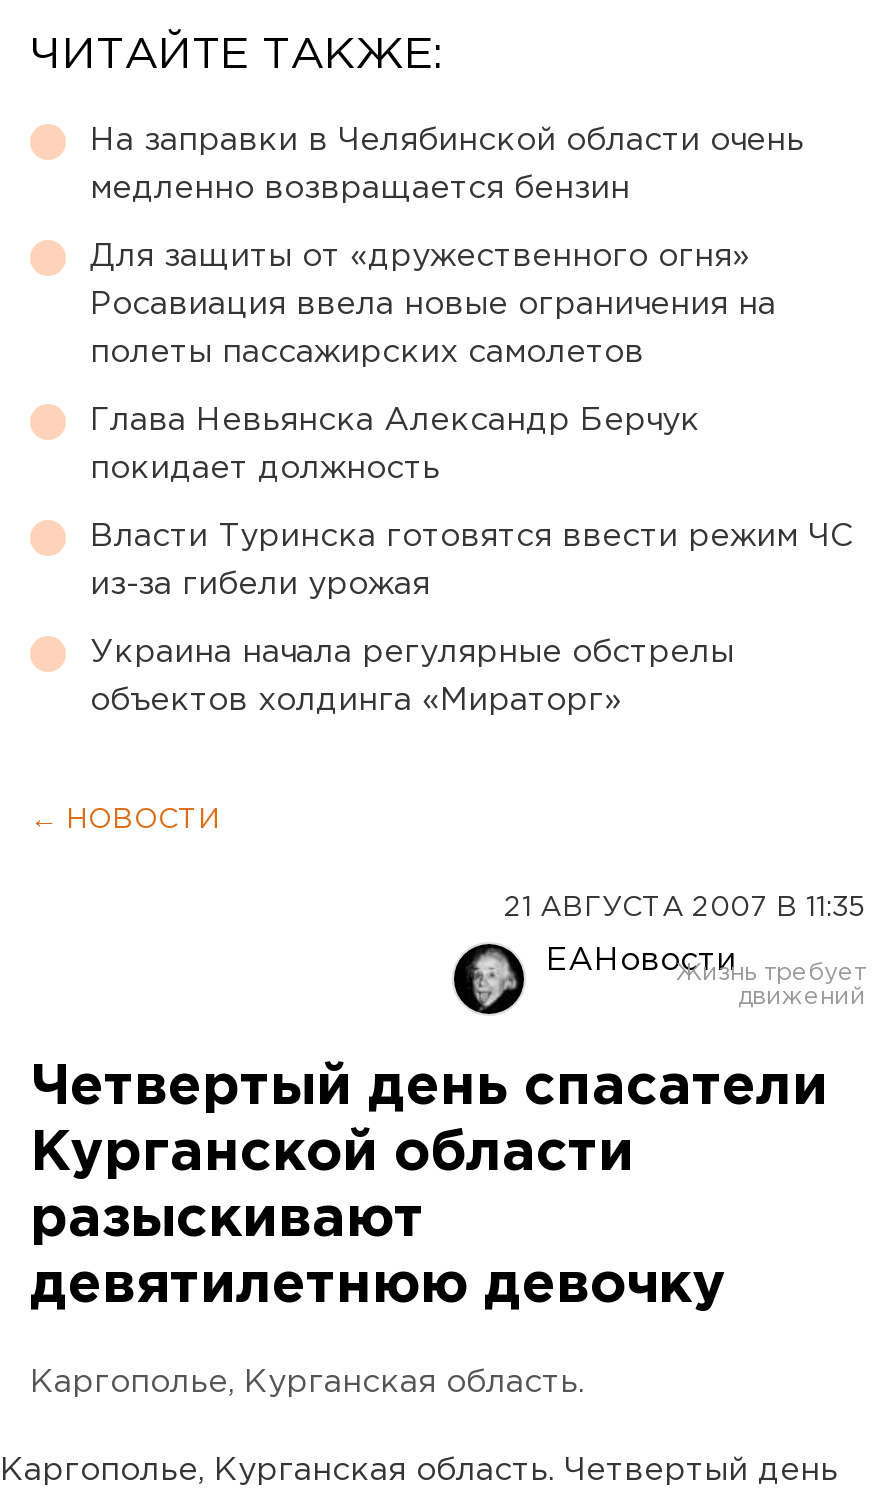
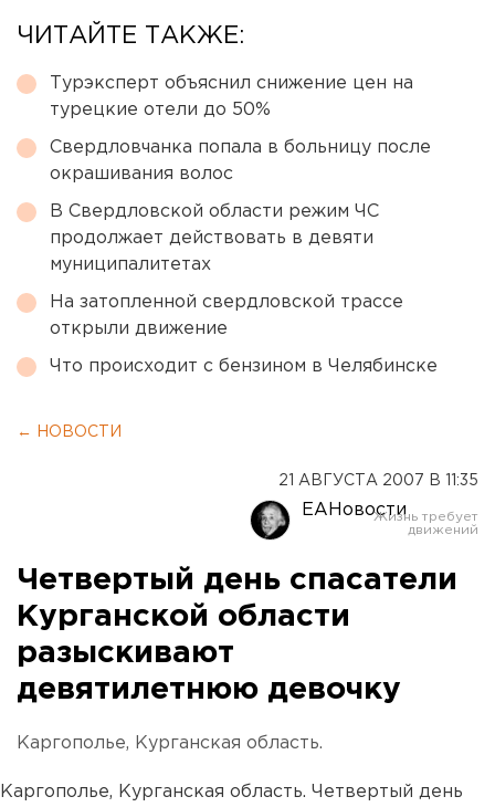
[90,126,852,716] На заправки в Челябинской области очень | медленно возвращается бензин | Для защиты от «дружественного огня» | Росавиация ввела новые ограничения на | полеты пассажирских самолетов | Глава Невьянска Александр Берчук | покидает должность | Власти Туринска готовятся ввести режим ЧС | из-за гибели урожая | Украина начала регулярные обстрелы | объектов холдинга «Мираторг» -> [50,75,438,375] Турэксперт объяснил снижение цен на | турецкие отели до 50% | Свердловчанка попала в больницу после | окрашивания волос | В Свердловской области режим ЧС | продолжает действовать в девяти | муниципалитетах | На затопленной свердловской трассе | открыли движение | Что происходит с бензином в Челябинске

